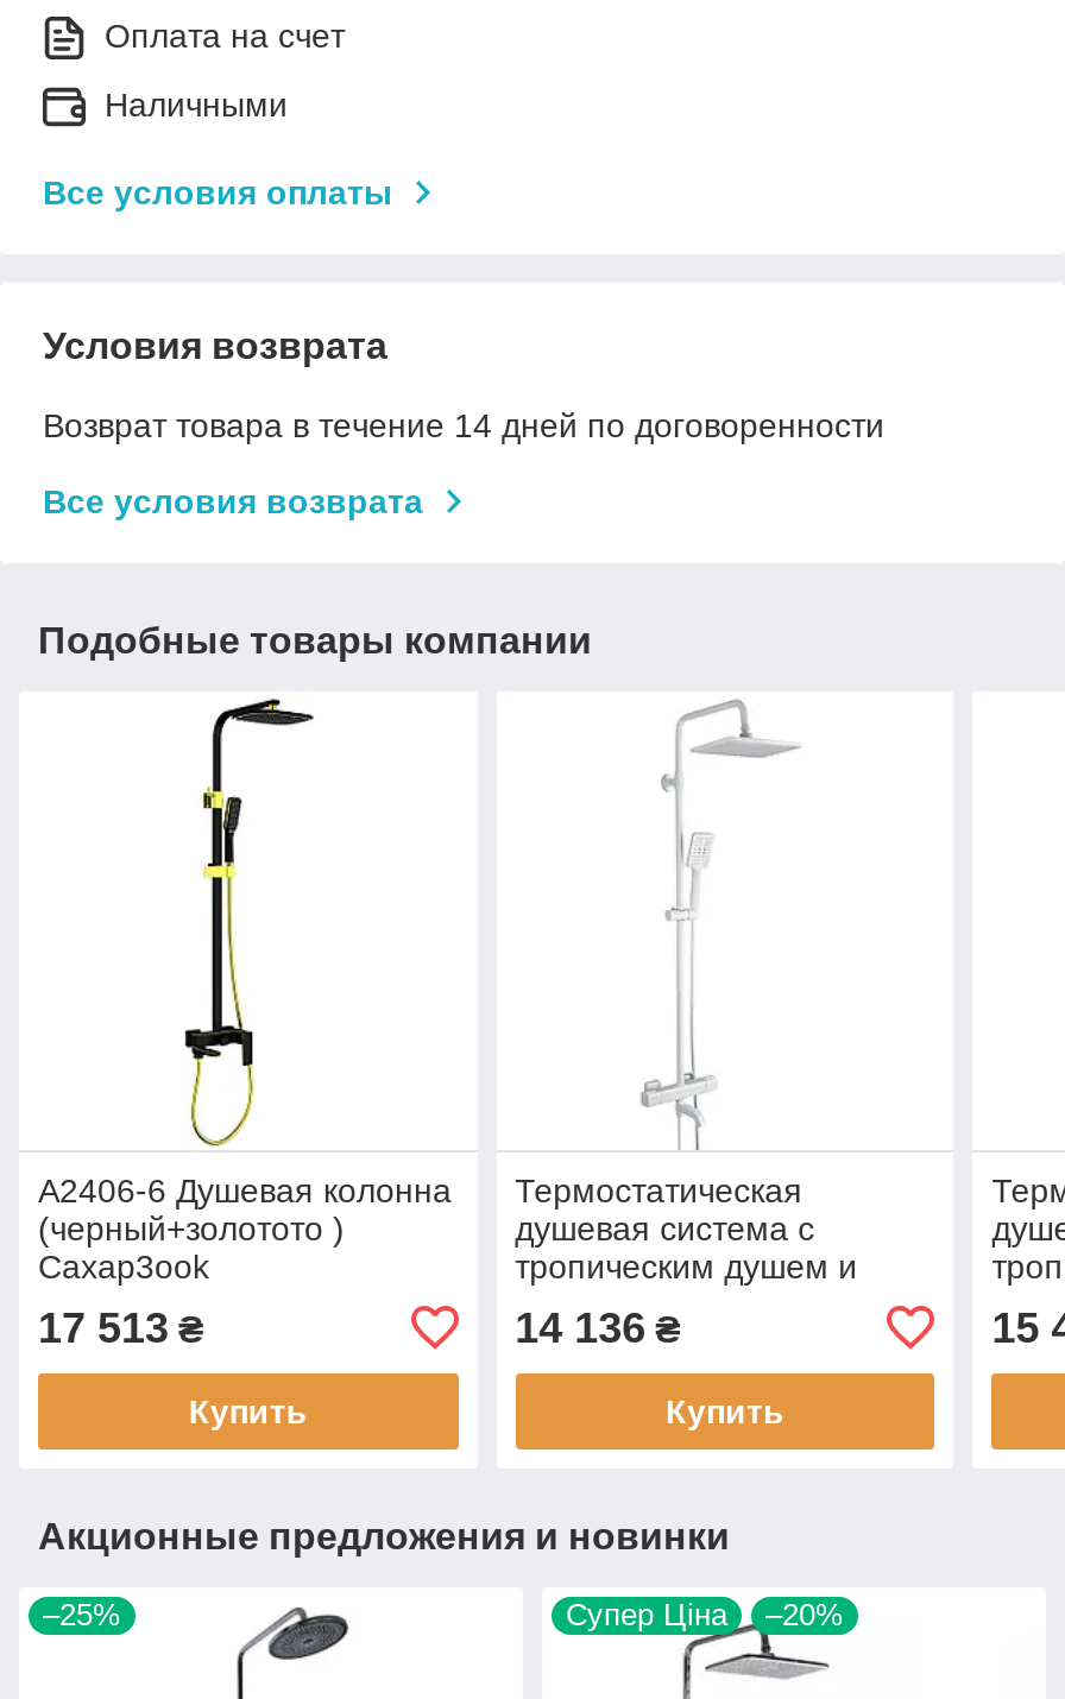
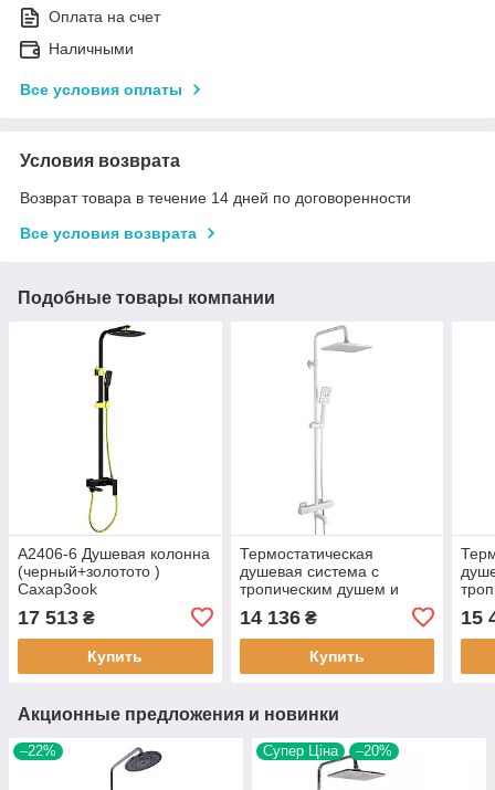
[43,1596,121,1632] –25% -> [20,742,56,759] –22%

